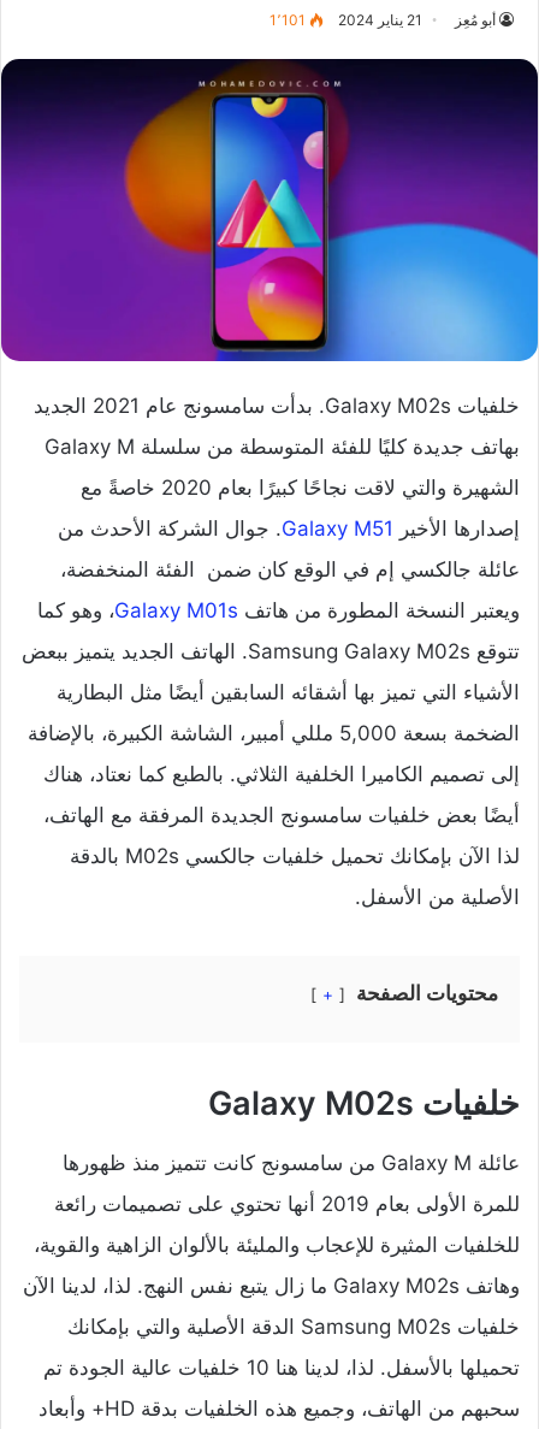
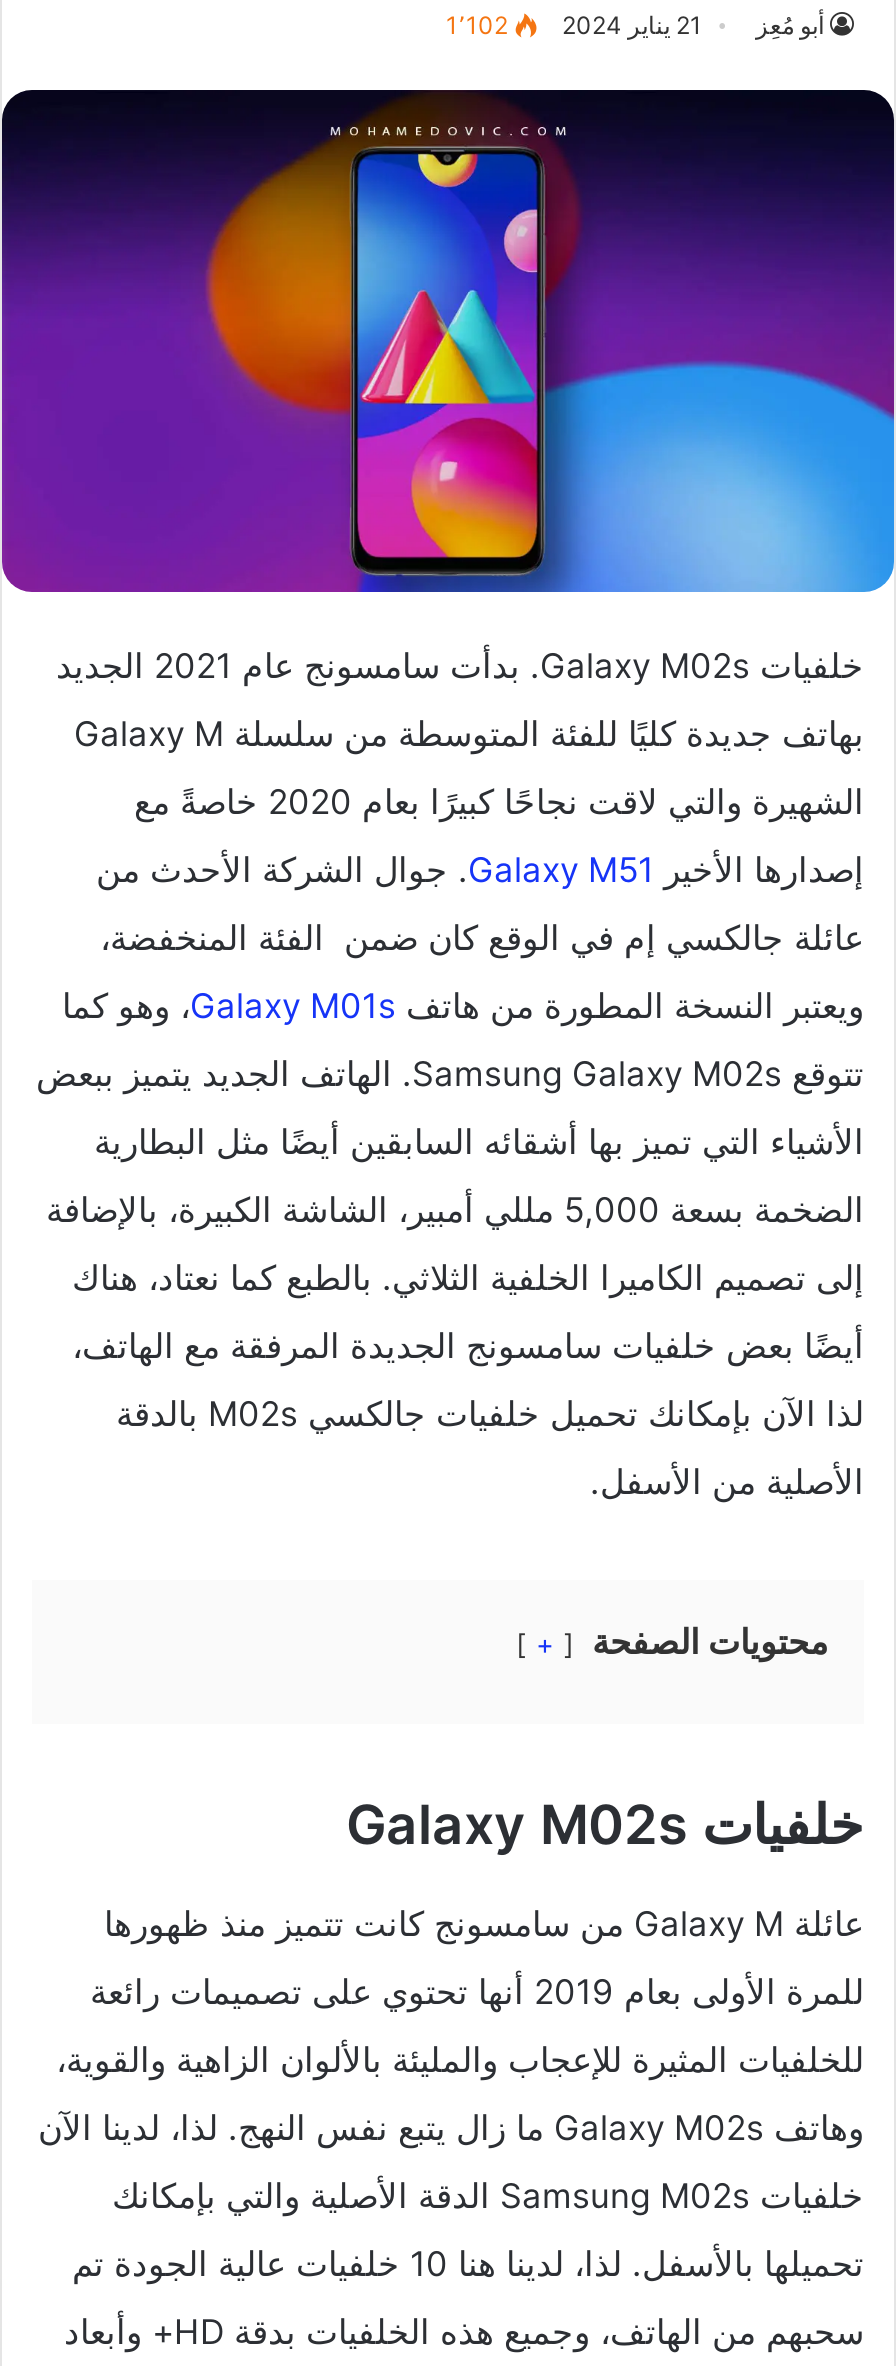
[269,11,306,29] 1٬101 -> [446,10,508,40] 1٬102

